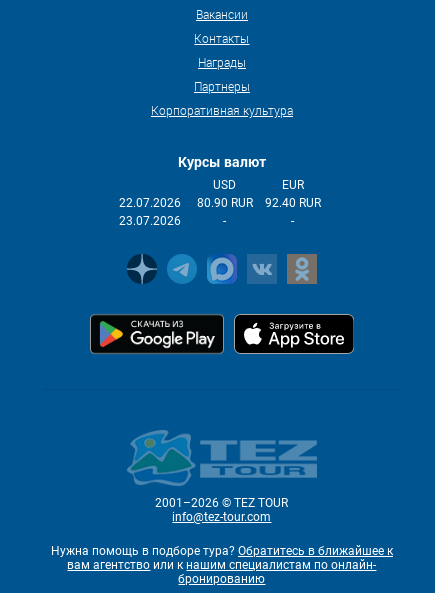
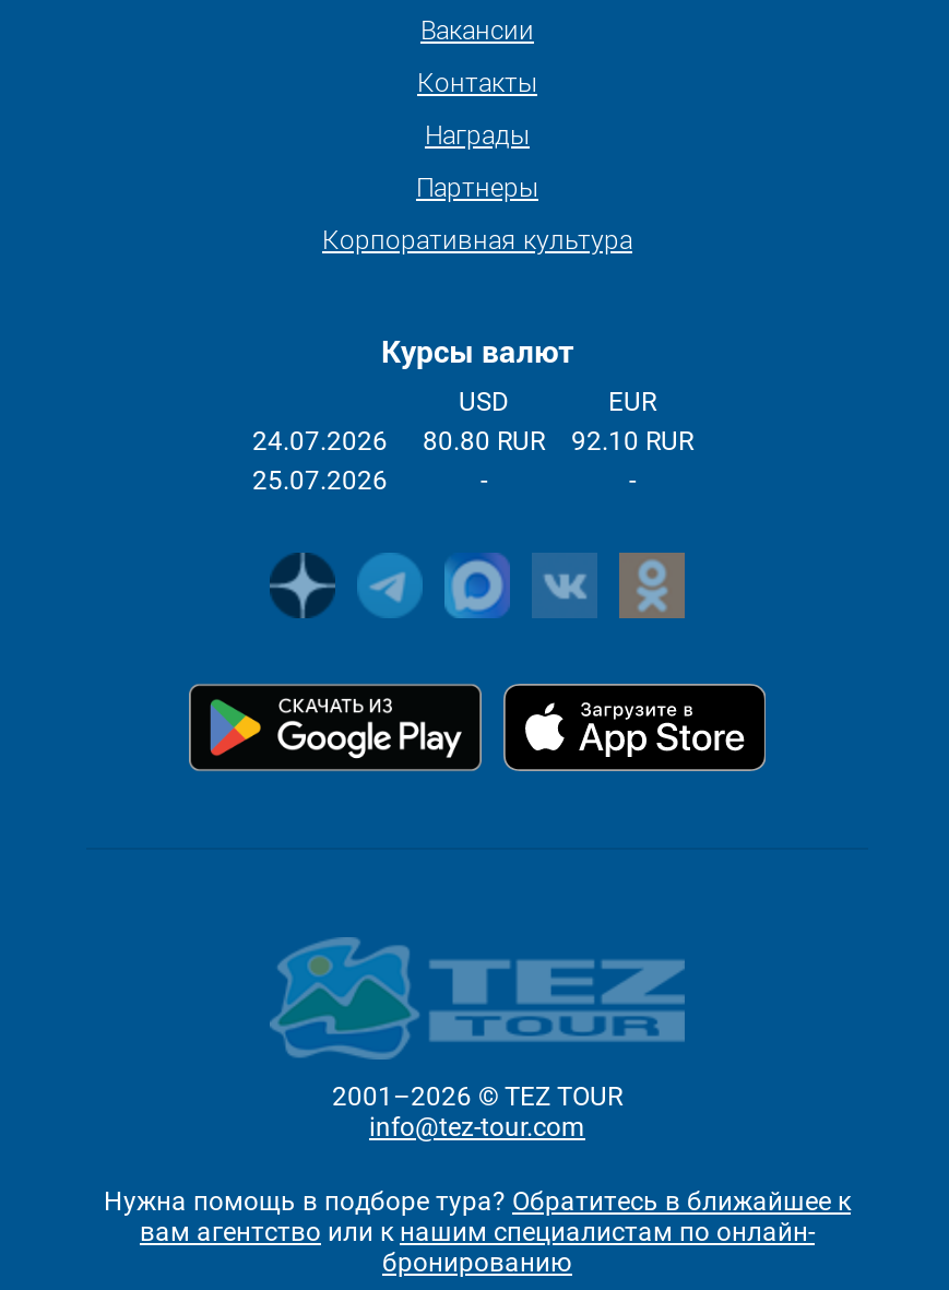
[119,196,181,210] 22.07.2026 -> [252,426,388,457] 24.07.2026
[197,196,253,210] 80.90 RUR -> [423,426,545,457] 80.80 RUR
[265,196,321,210] 92.40 RUR -> [571,426,693,457] 92.10 RUR
[119,214,181,228] 23.07.2026 -> [252,465,388,496] 25.07.2026

